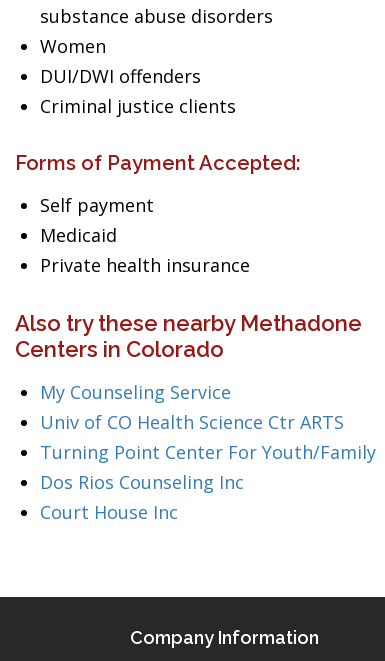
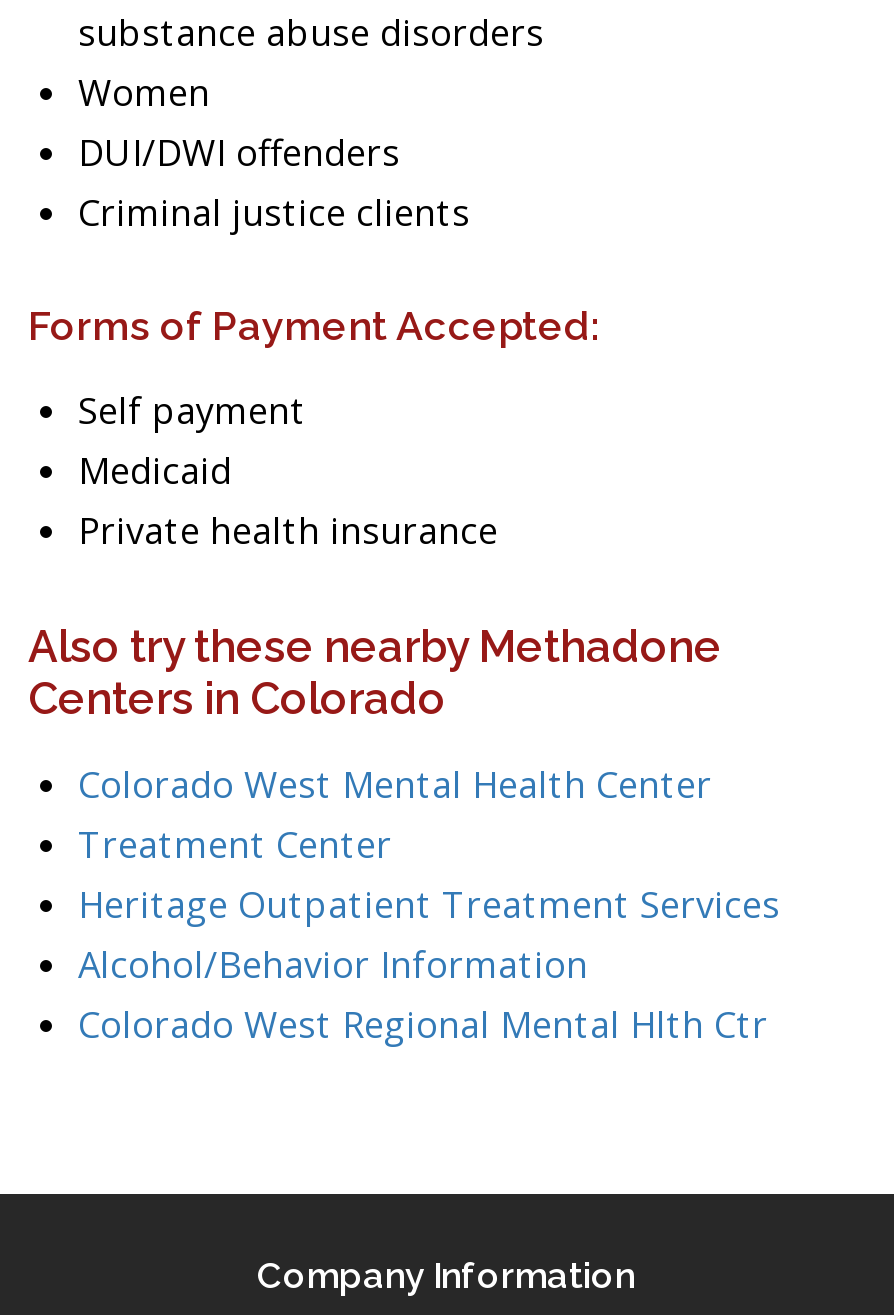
[40,380,376,524] My Counseling Service | Univ of CO Health Science Ctr ARTS | Turning Point Center For Youth/Family | Dos Rios Counseling Inc | Court House Inc -> [78,760,780,1048] Colorado West Mental Health Center | Treatment Center | Heritage Outpatient Treatment Services | Alcohol/Behavior Information | Colorado West Regional Mental Hlth Ctr

